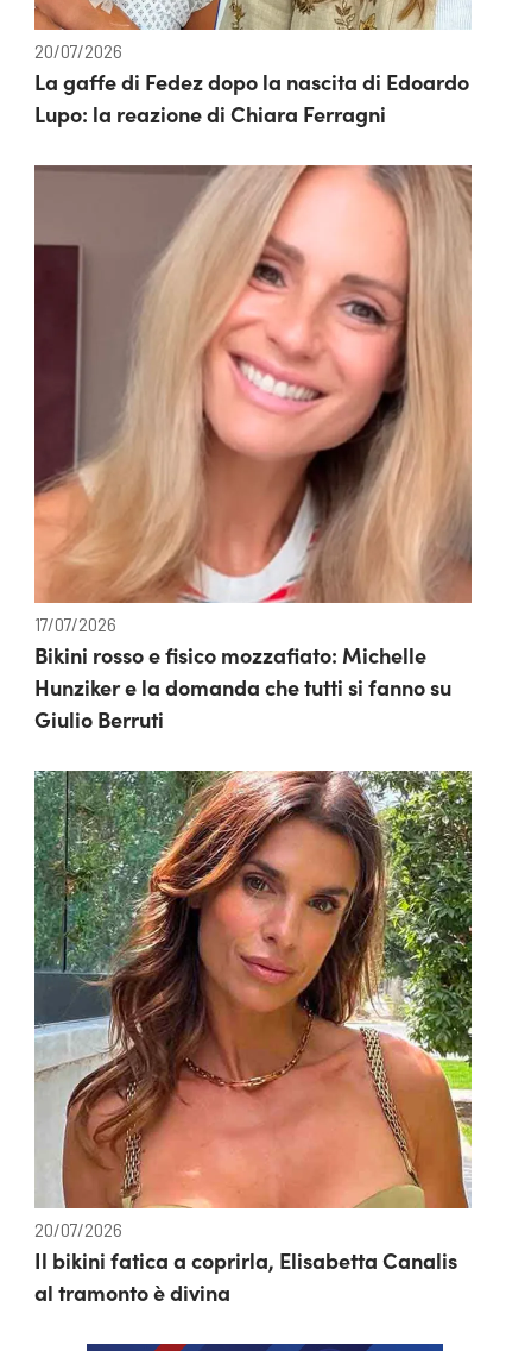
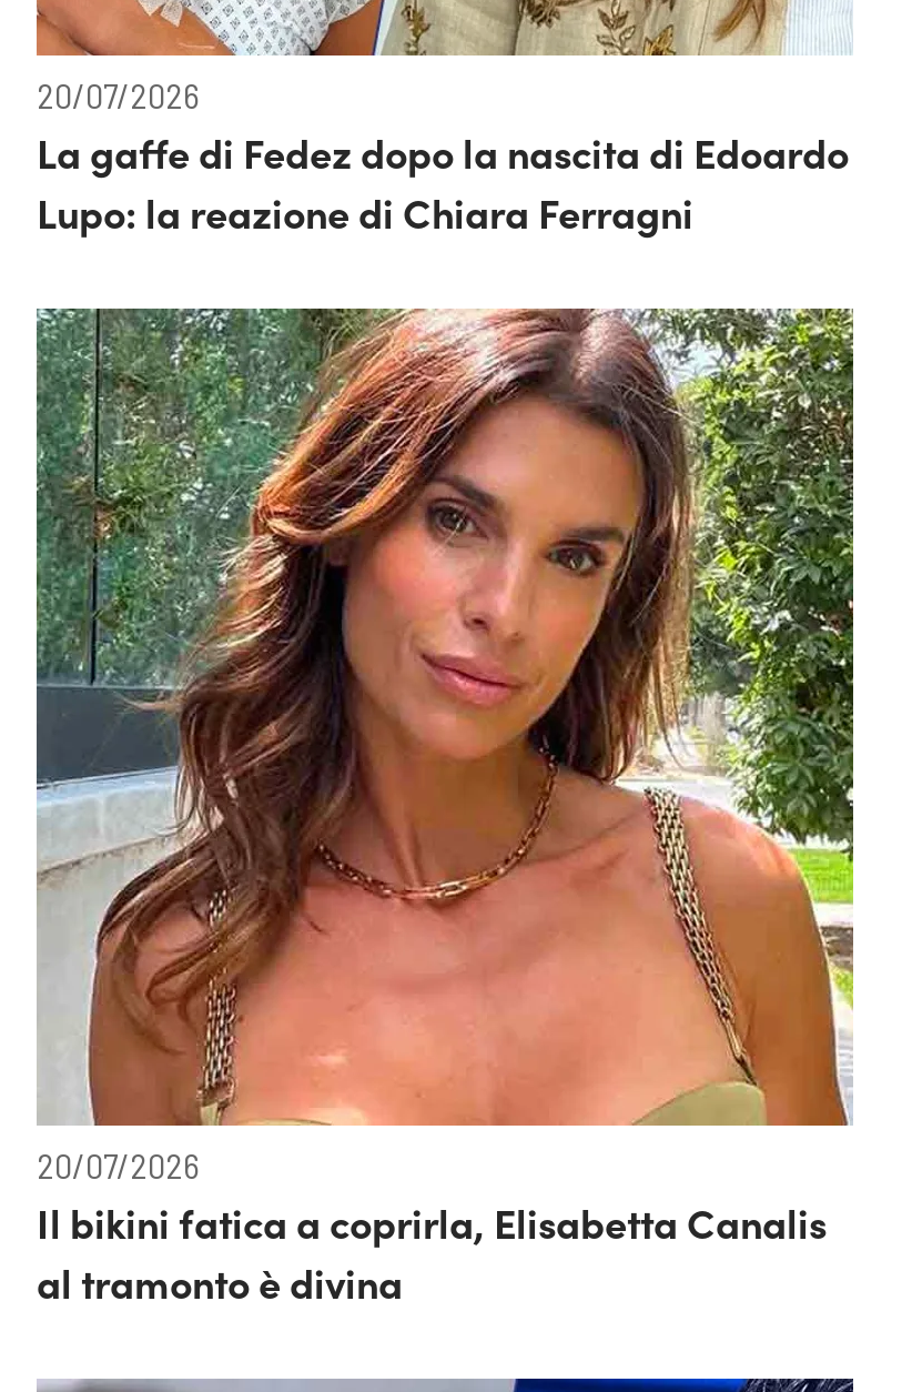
[33,165,473,734] [image] | 17/07/2026 | Bikini rosso e fisico mozzafiato: Michelle | Hunziker e la domanda che tutti si fanno su | Giulio Berruti -> none

